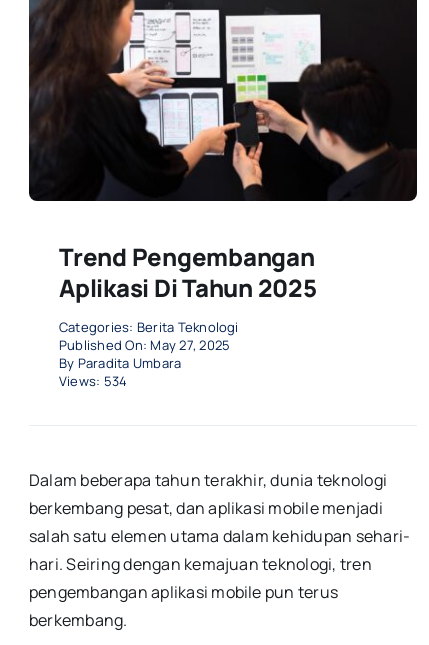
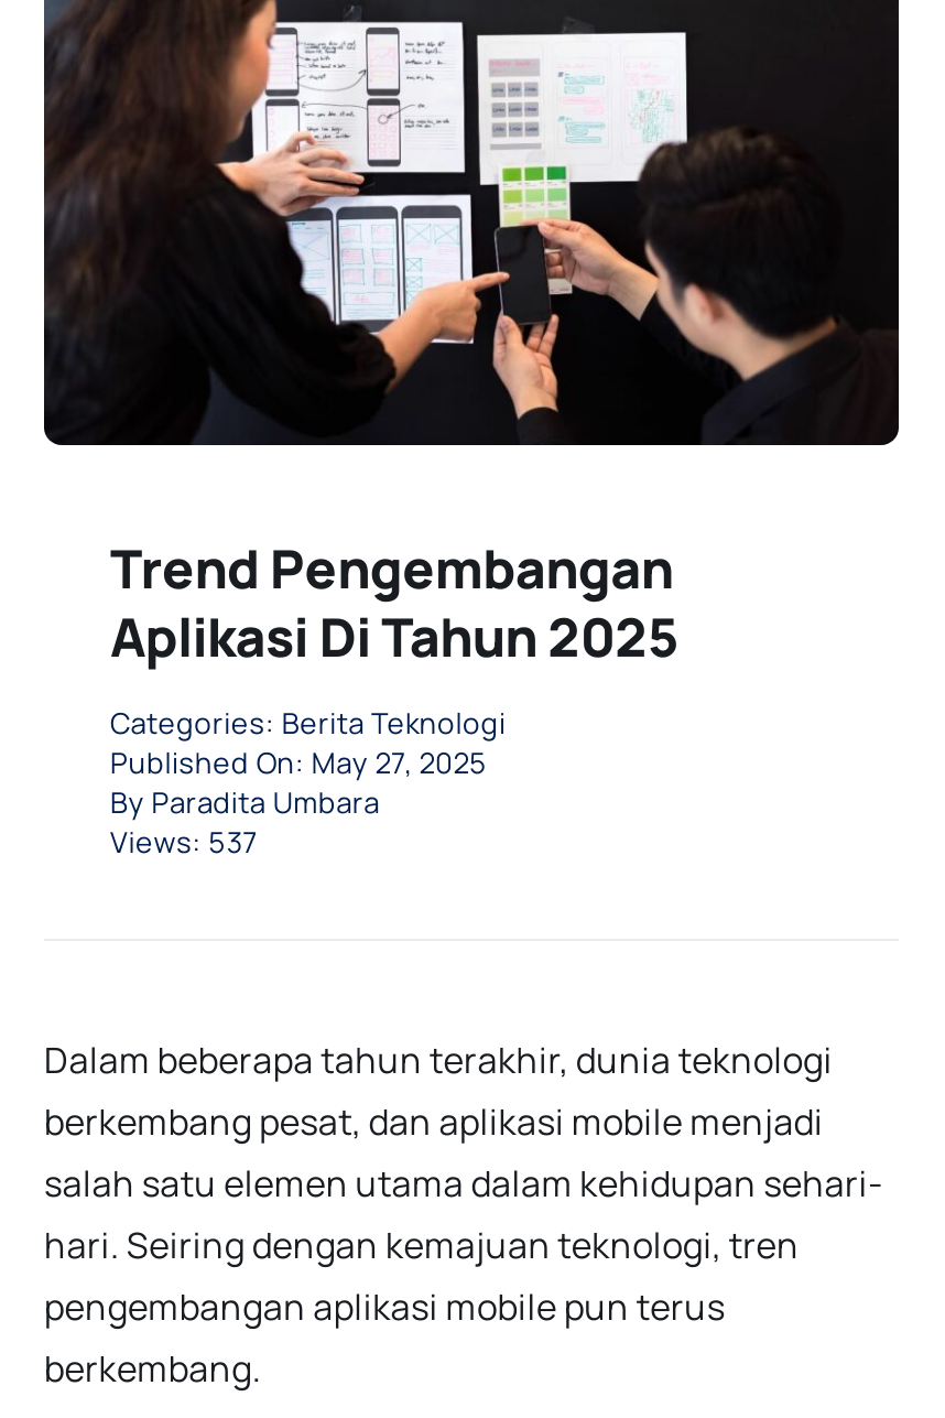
[59,372,127,390] Views: 534 -> [110,821,259,861] Views: 537

